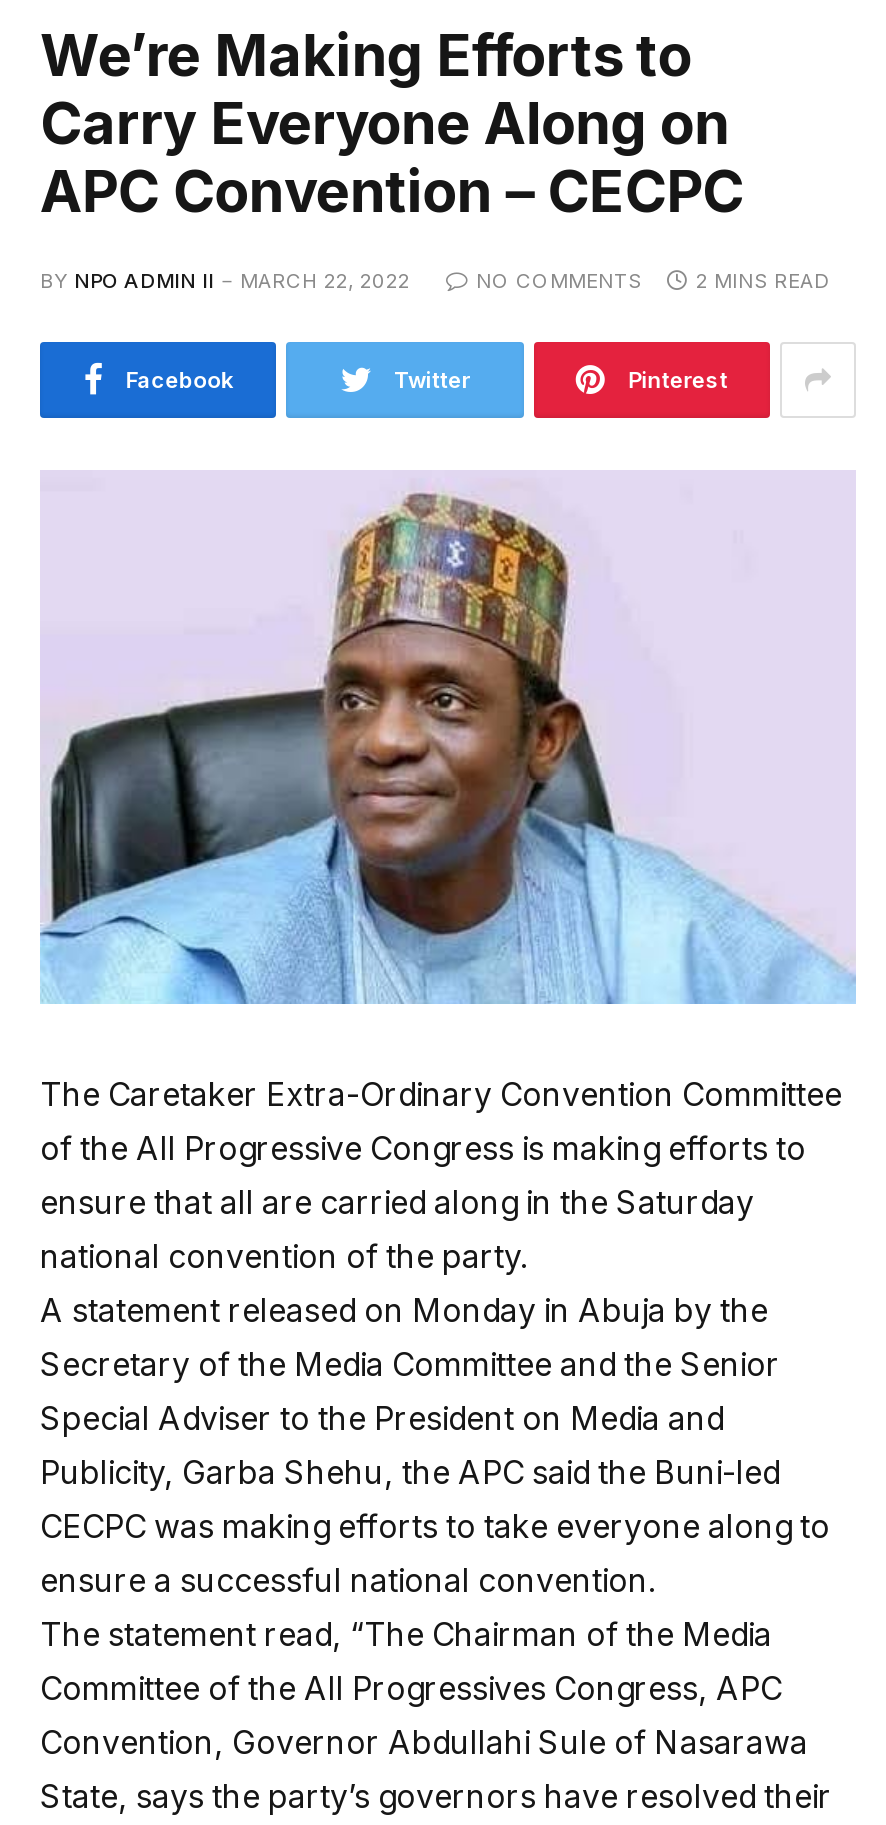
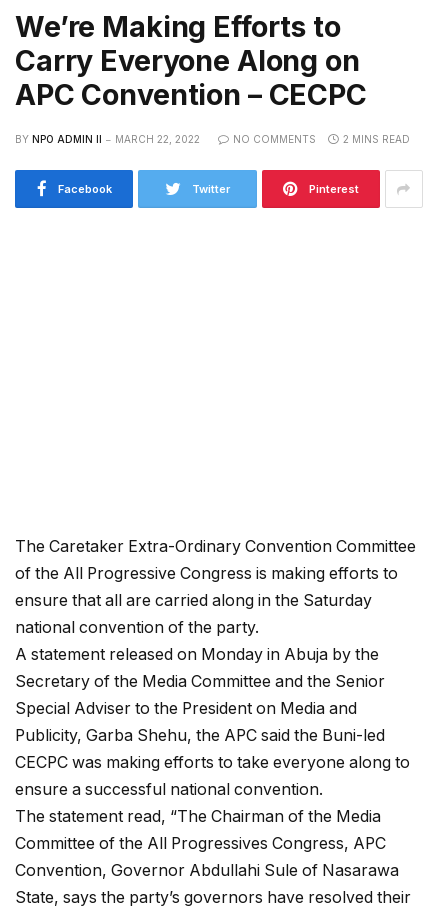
[38,470,858,1006] [image] -> none

